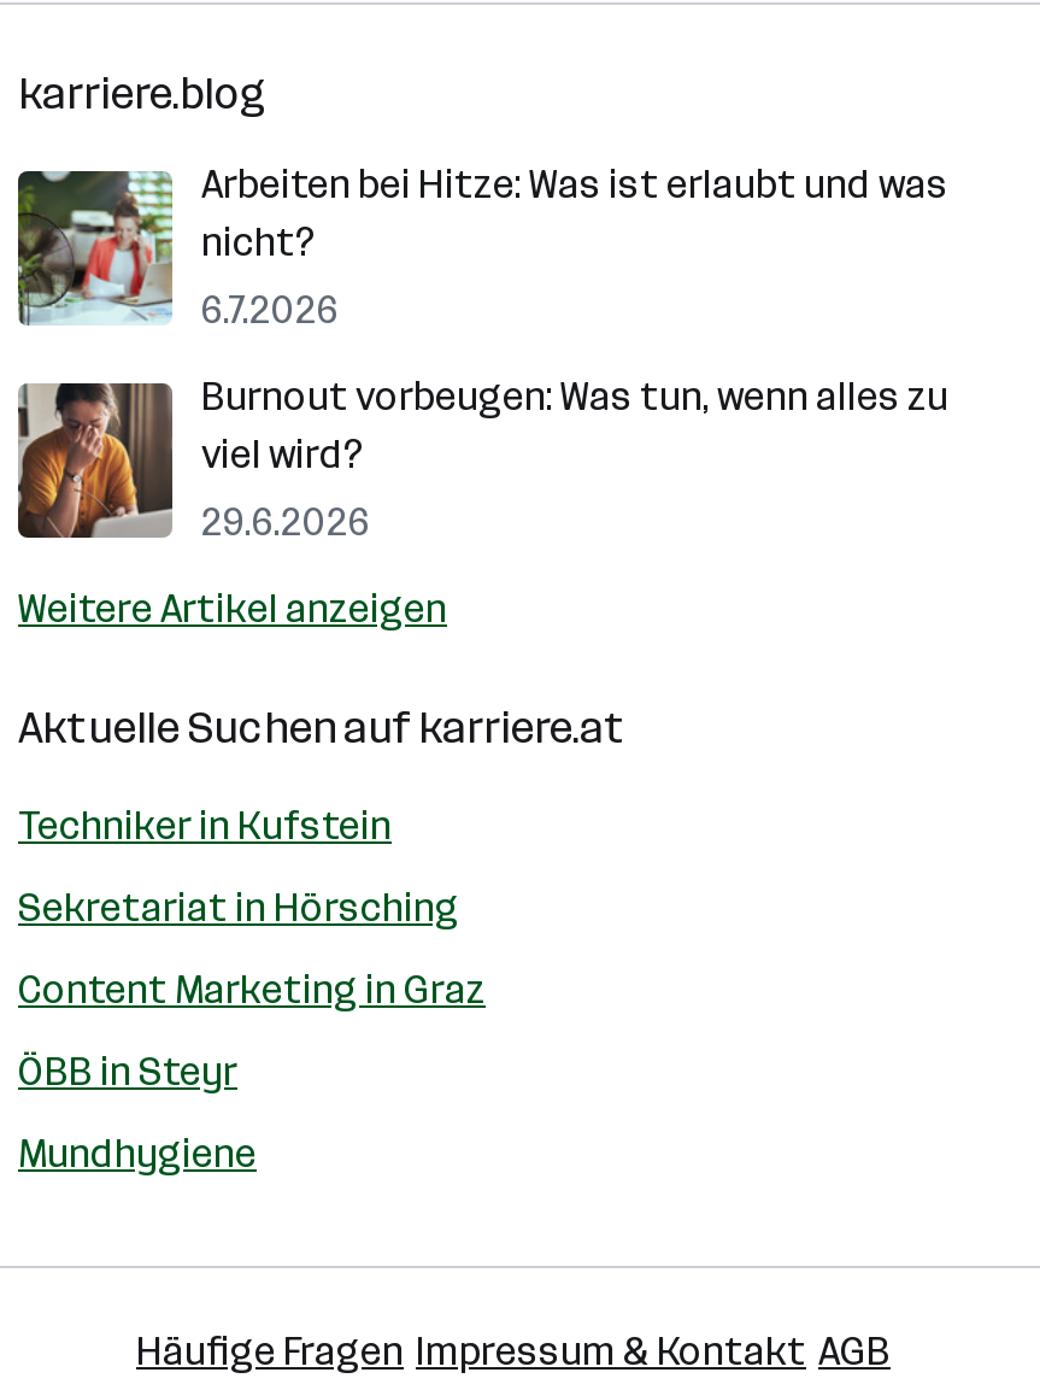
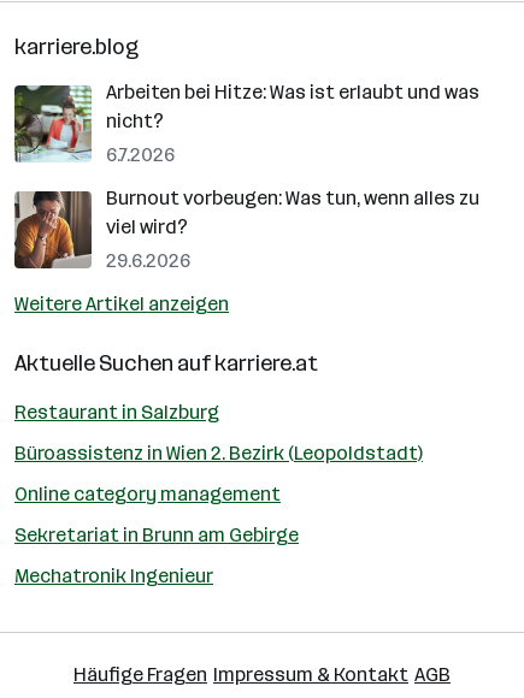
[18,803,392,849] Techniker in Kufstein -> [14,401,219,424] Restaurant in Salzburg
[18,885,459,931] Sekretariat in Hörsching -> [14,442,423,465] Büroassistenz in Wien 2. Bezirk (Leopoldstadt)
[18,967,486,1013] Content Marketing in Graz -> [14,483,281,505] Online category management
[18,1049,237,1095] ÖBB in Steyr -> [14,523,299,546] Sekretariat in Brunn am Gebirge
[18,1131,257,1177] Mundhygiene -> [14,564,213,587] Mechatronik Ingenieur

